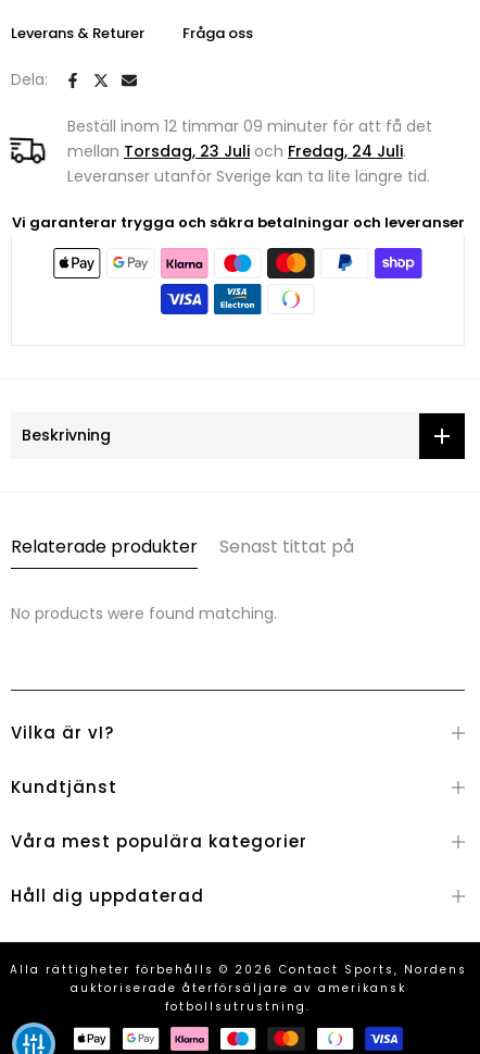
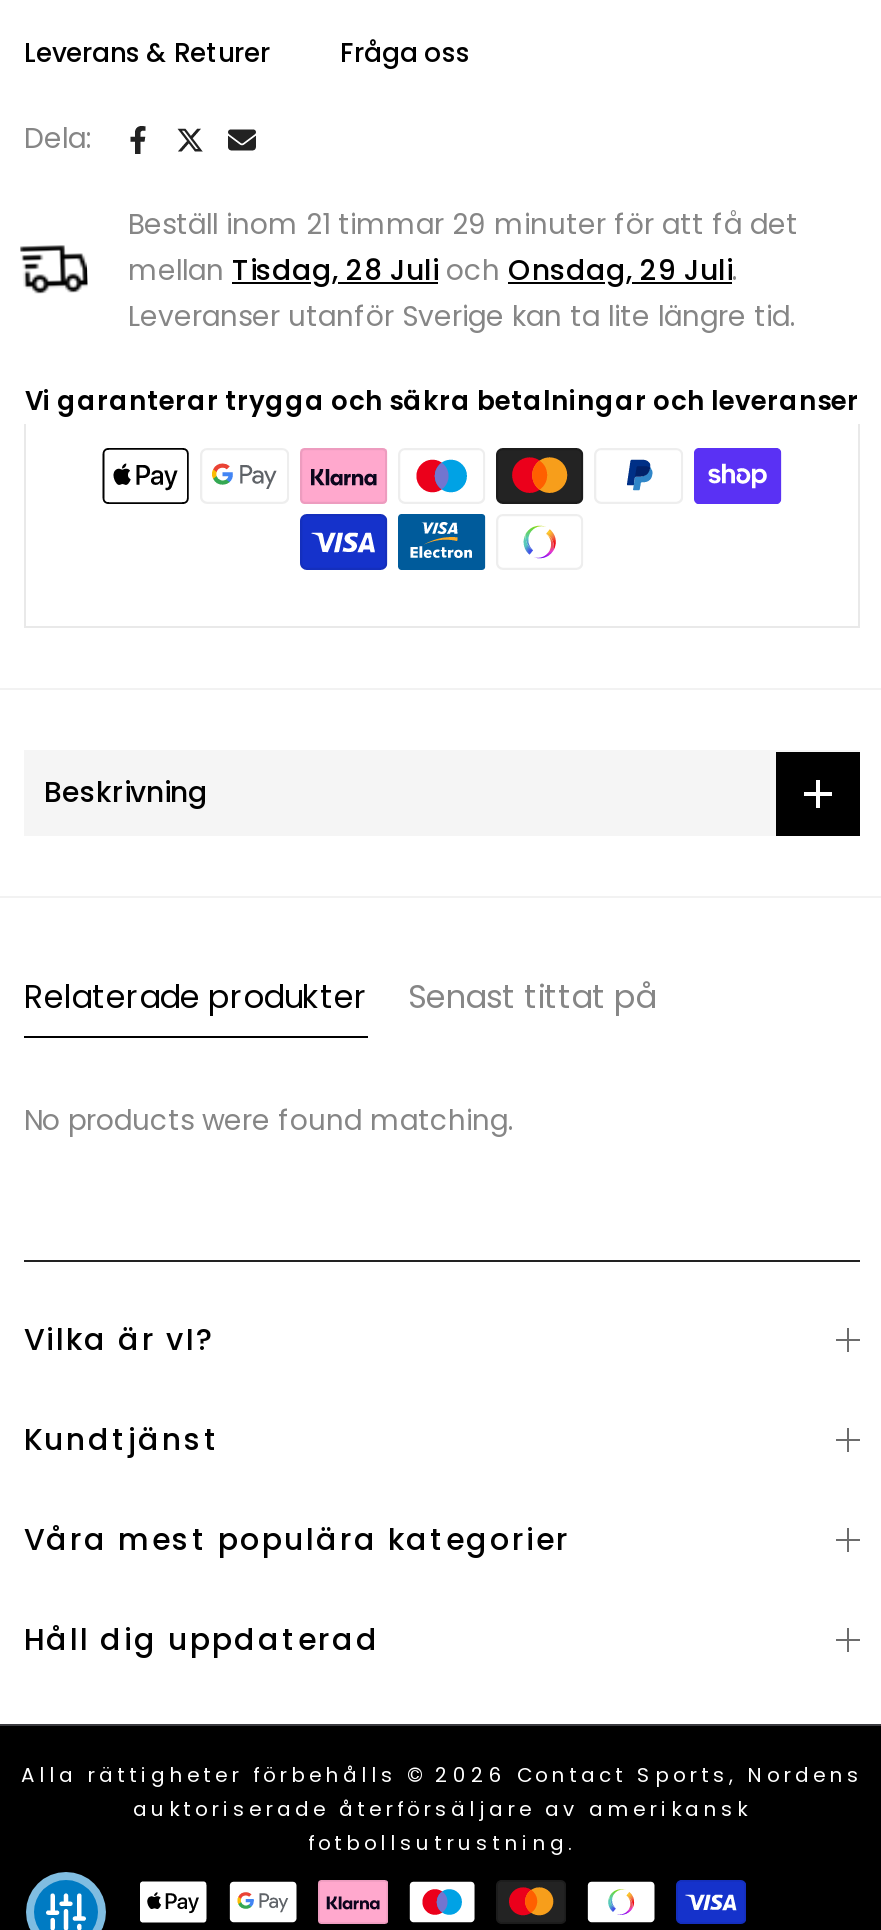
[67,115,432,137] Beställ inom 12 timmar 09 minuter för att få det -> [128,204,798,244] Beställ inom 21 timmar 29 minuter för att få det
[67,140,406,162] mellan Torsdag, 23 Juli och Fredag, 24 Juli. -> [128,250,738,290] mellan Tisdag, 28 Juli och Onsdag, 29 Juli.

